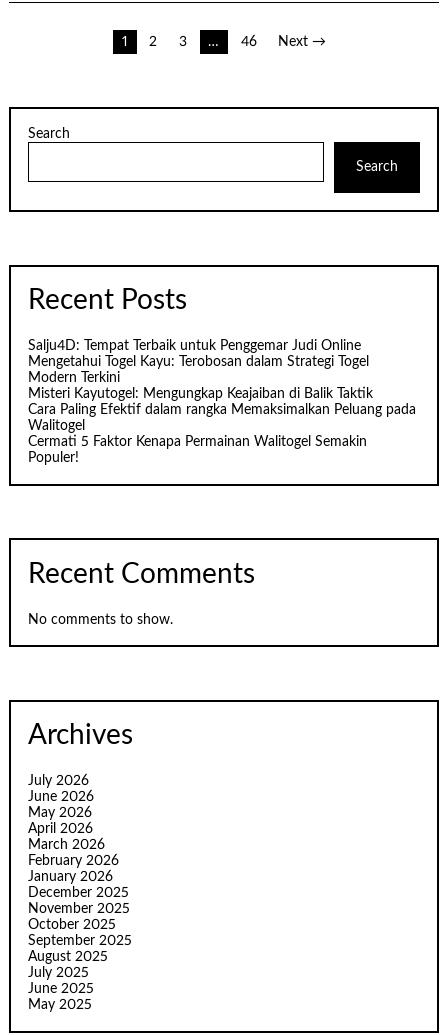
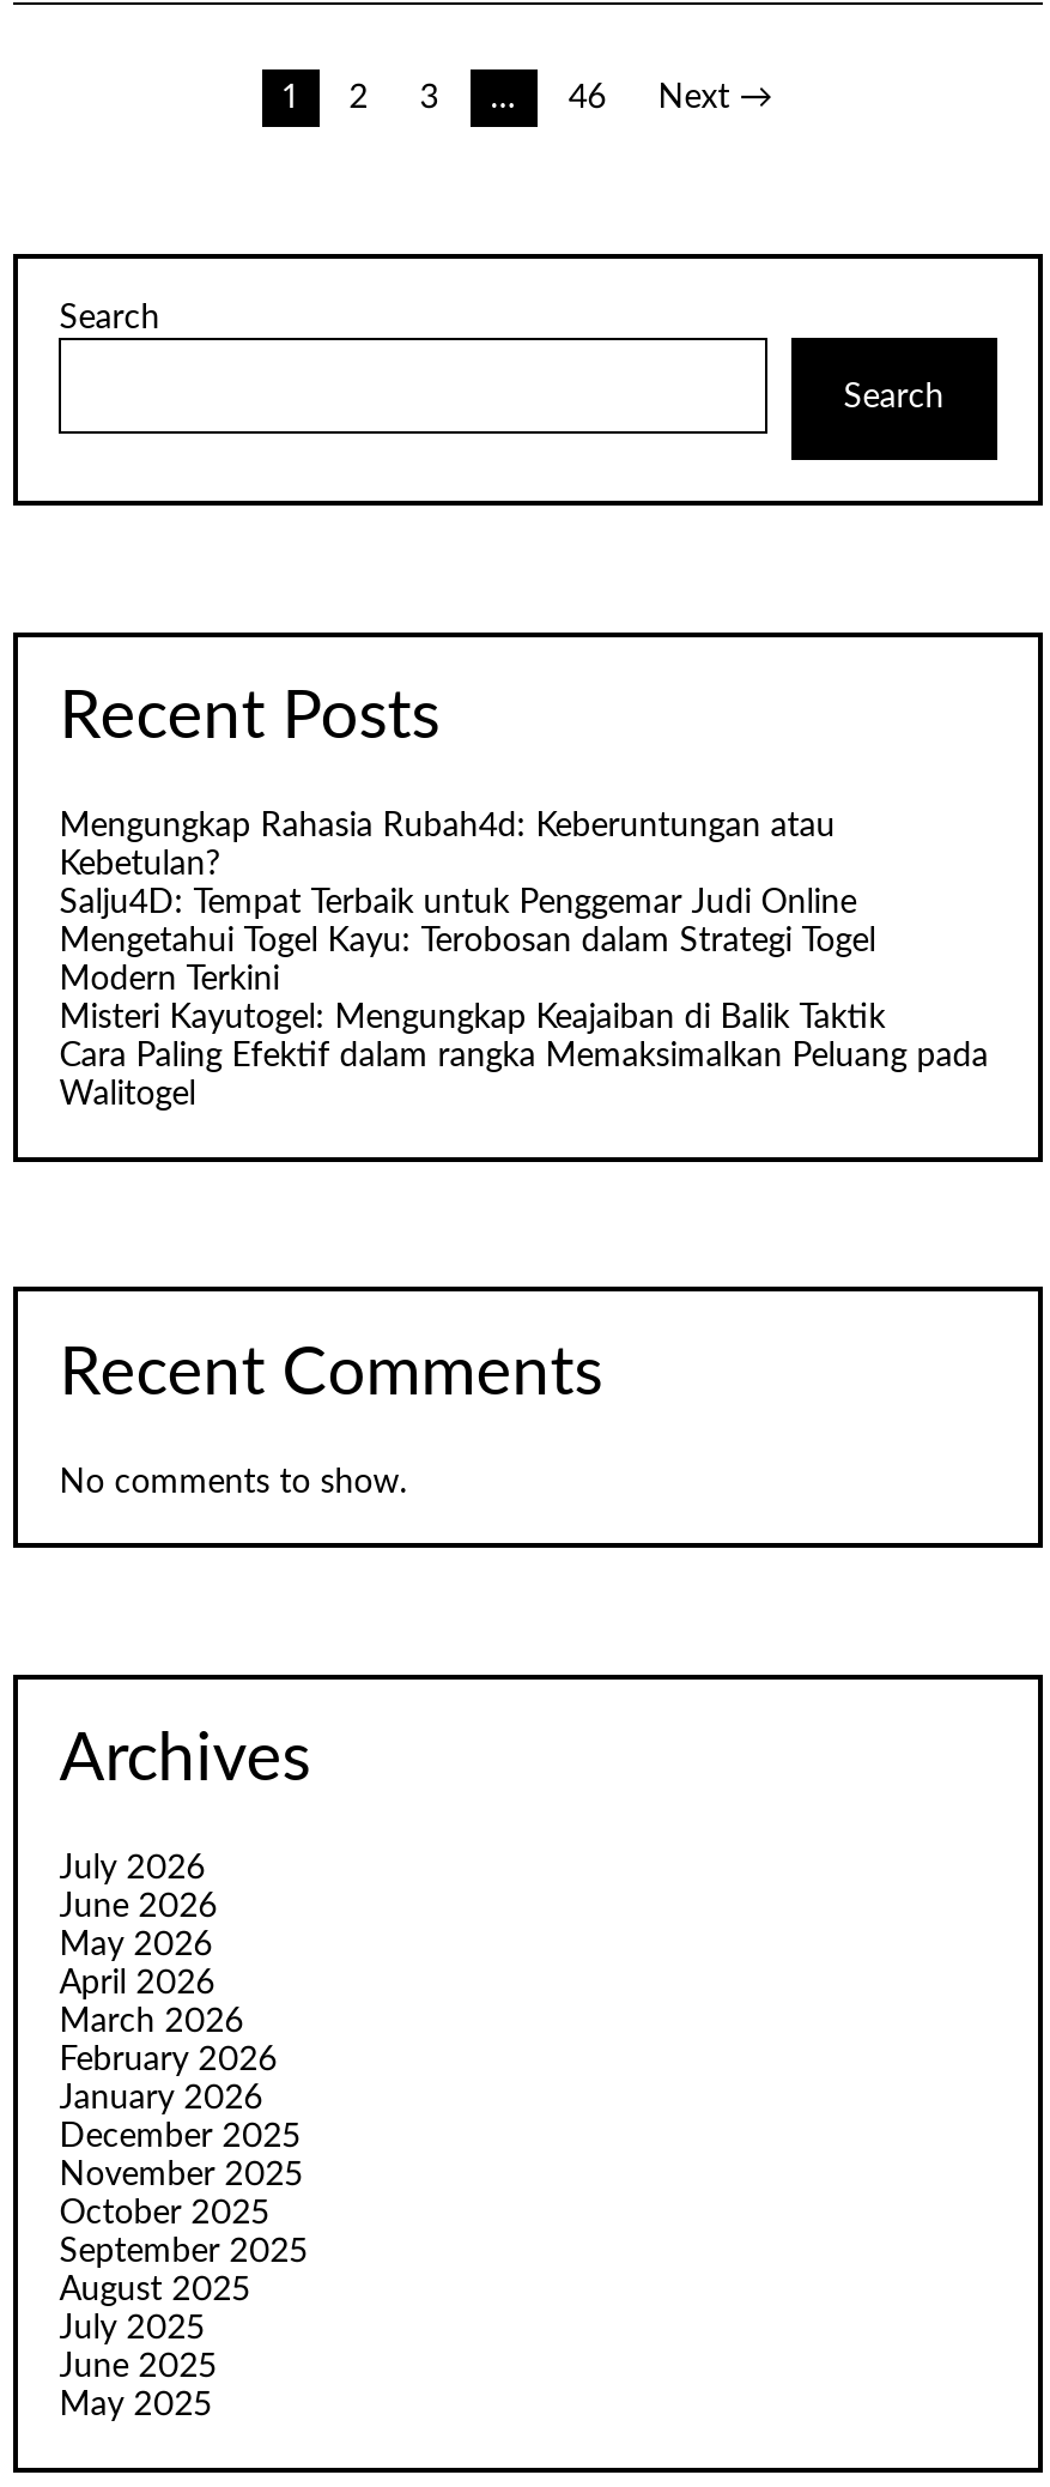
none -> [59,811,835,882] Mengungkap Rahasia Rubah4d: Keberuntungan atau | Kebetulan?
moved [28,339,416,433] -> [59,887,988,1112]: Salju4D: Tempat Terbaik untuk Penggemar Judi Online | Mengetahui Togel Kayu: Terobosan dalam Strategi Togel | Modern Terkini | Misteri Kayutogel: Mengungkap Keajaiban di Balik Taktik | Cara Paling Efektif dalam rangka Memaksimalkan Peluang pada | Walitogel
[28,435,367,465] Cermati 5 Faktor Kenapa Permainan Walitogel Semakin | Populer! -> none

